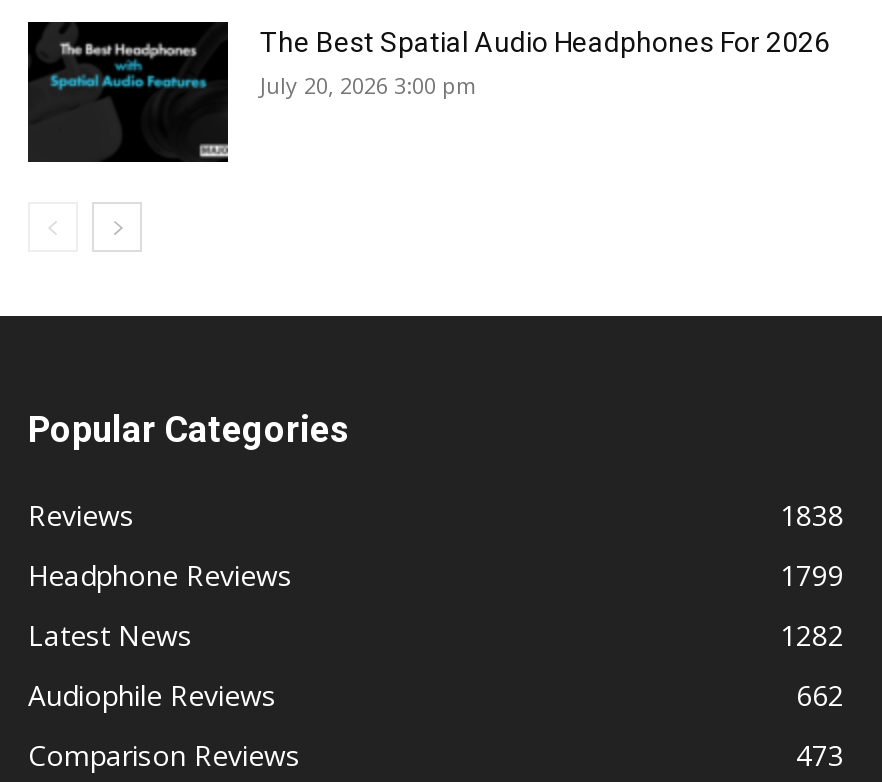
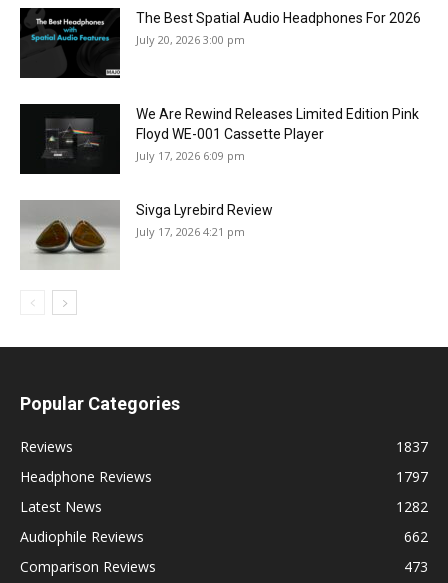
none -> [19,103,419,239] [image] | We Are Rewind Releases Limited Edition Pink | Floyd WE-001 Cassette Player | July 17, 2026 6:09 pm | Sivga Lyrebird Review | July 17, 2026 4:21 pm
none -> [20,201,120,270] [image]
[780,495,844,533] 1838 -> [396,437,428,456] 1837
[780,555,844,593] 1799 -> [396,467,428,486] 1797

